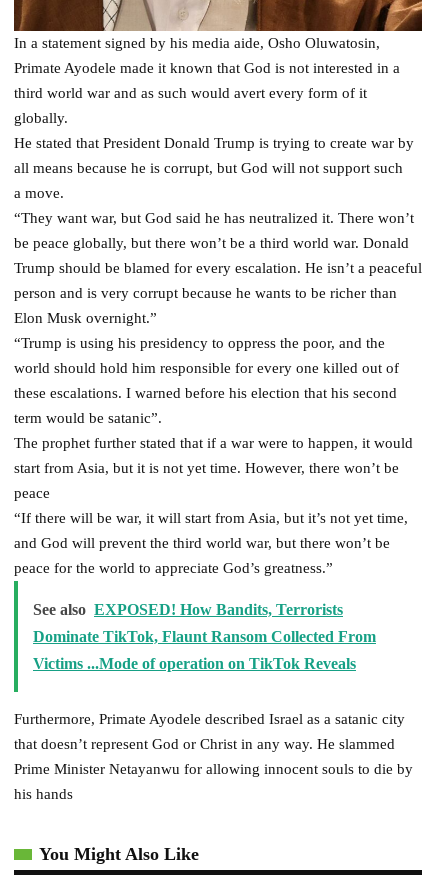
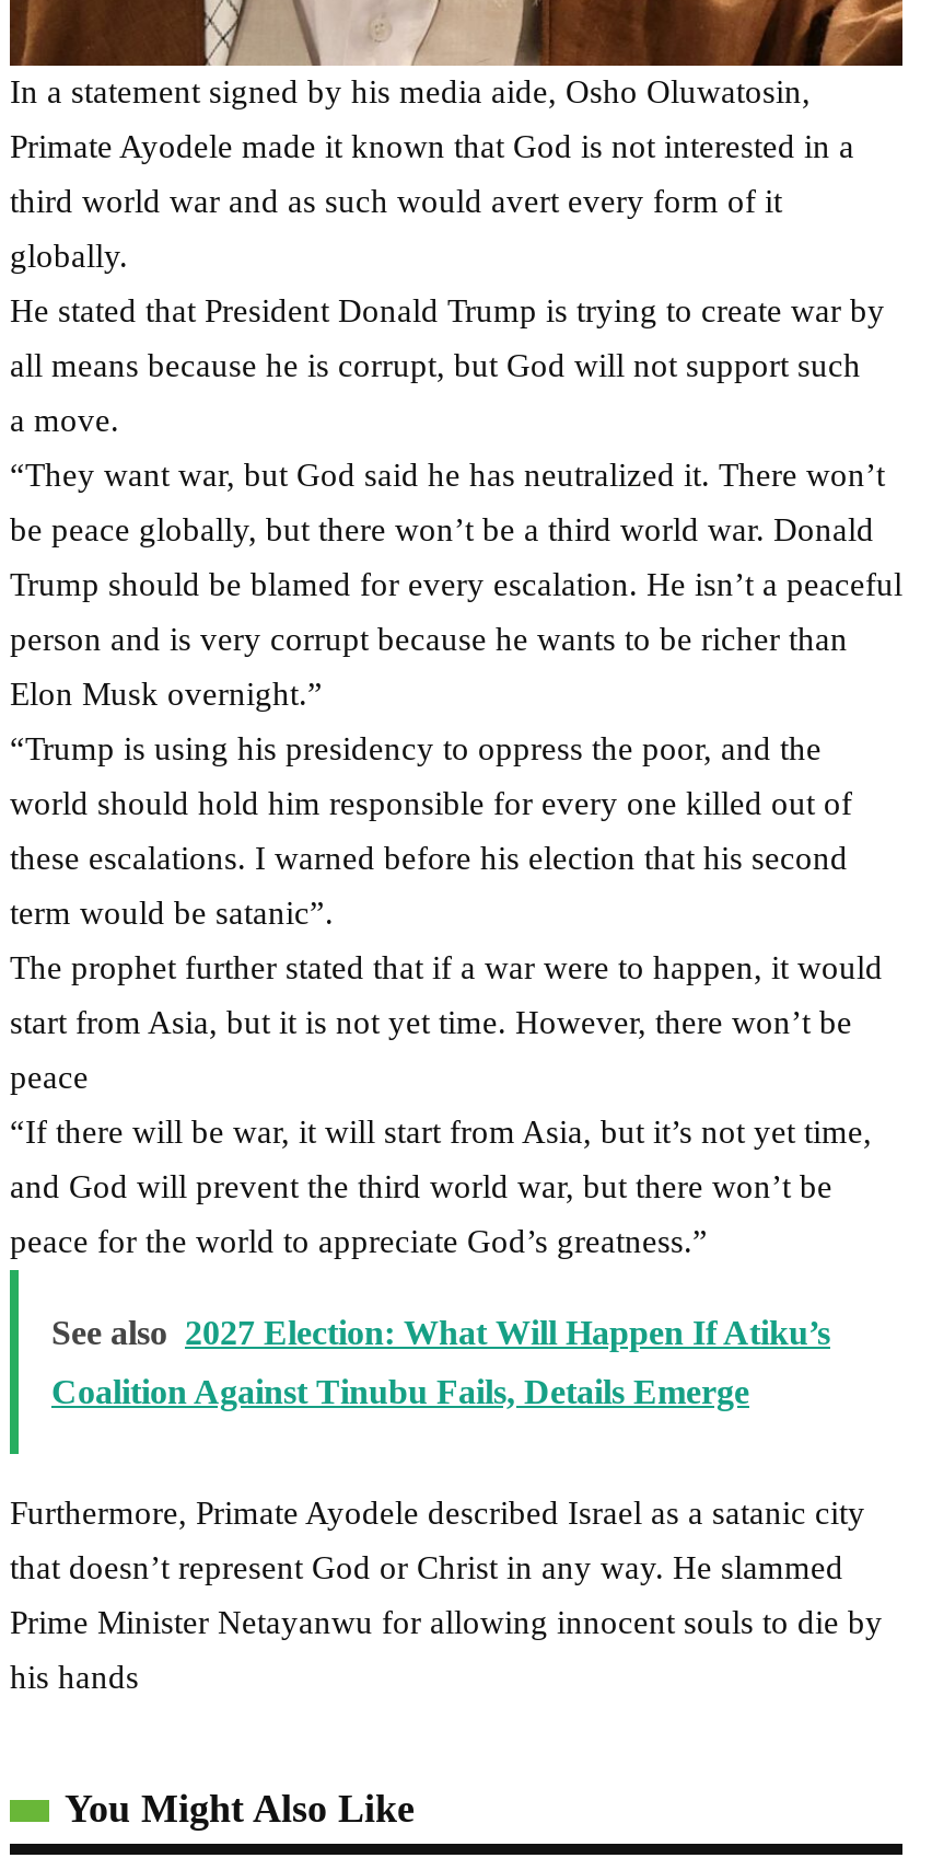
[33,600,376,671] See also EXPOSED! How Bandits, Terrorists | Dominate TikTok, Flaunt Ransom Collected From | Victims ...Mode of operation on TikTok Reveals -> [51,1315,830,1411] See also 2027 Election: What Will Happen If Atiku’s | Coalition Against Tinubu Fails, Details Emerge

